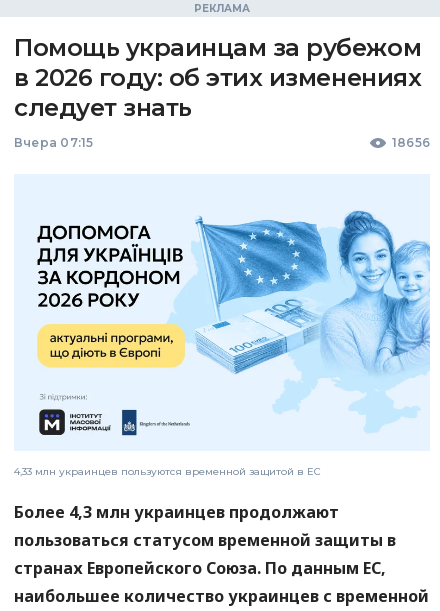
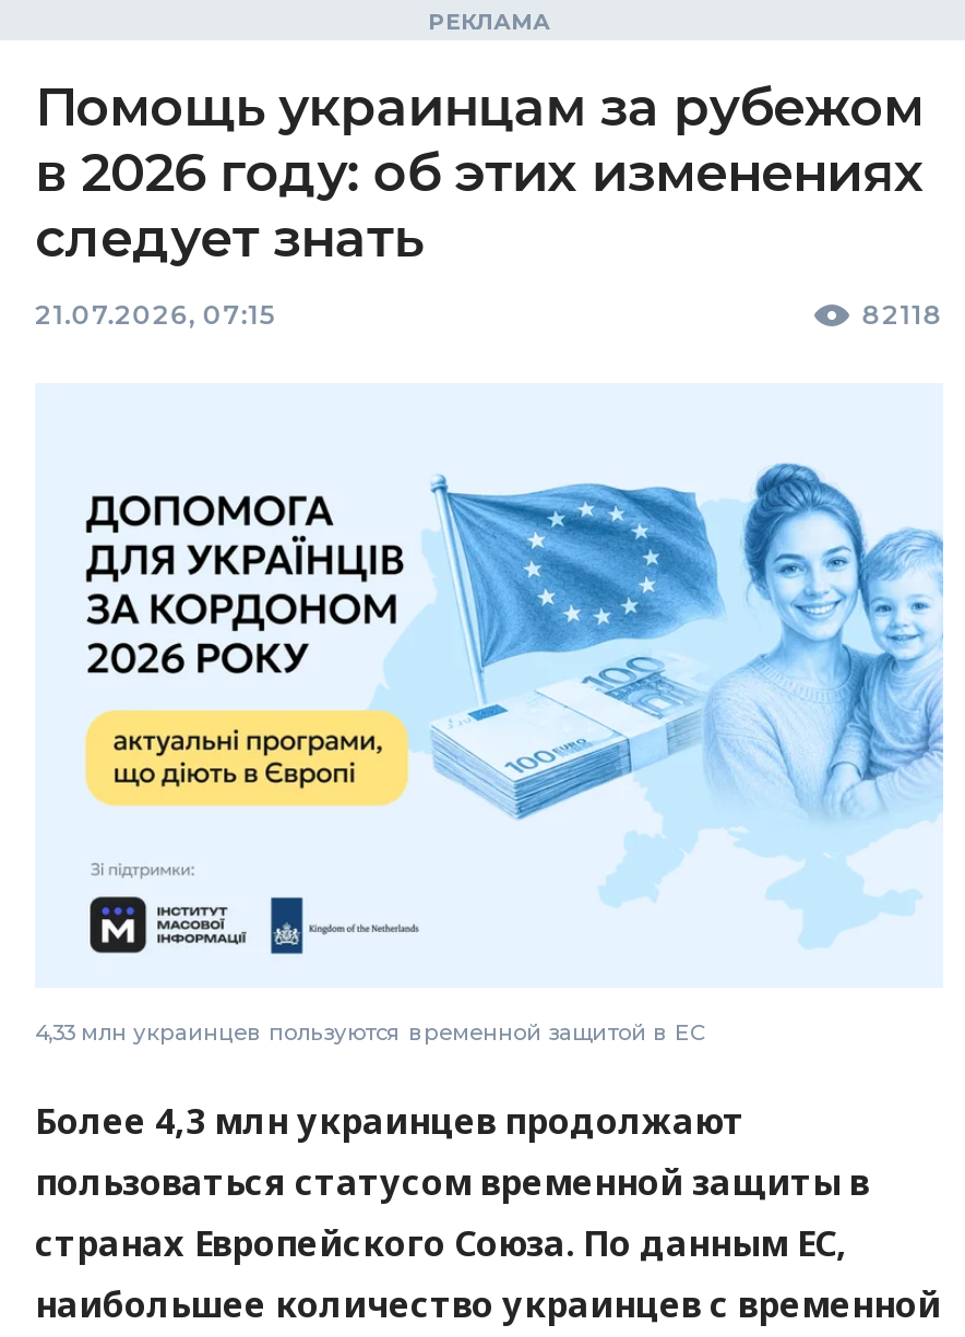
[14,135,430,150] Вчера 07:15 | 18656 -> [35,298,943,331] 21.07.2026, 07:15 | 82118

